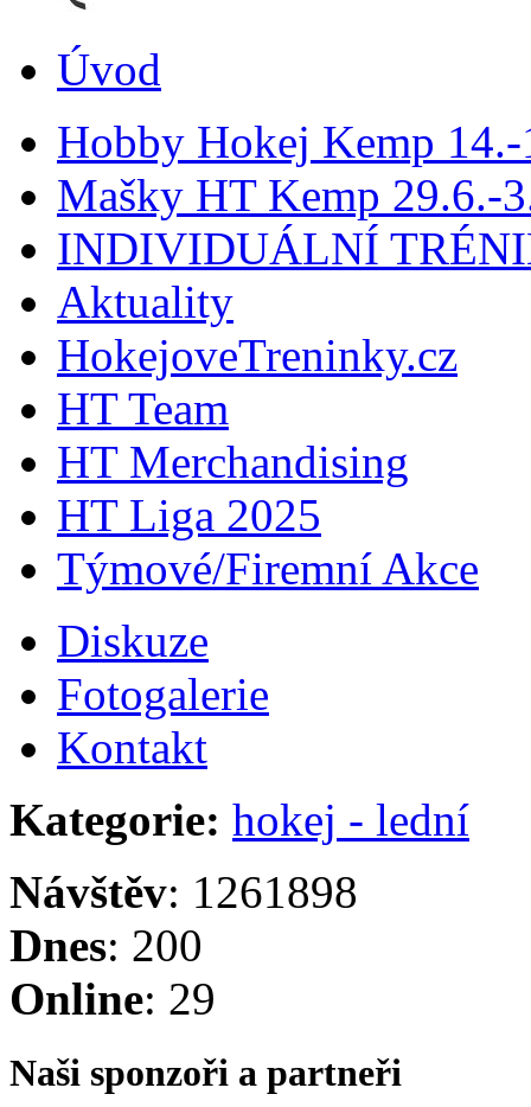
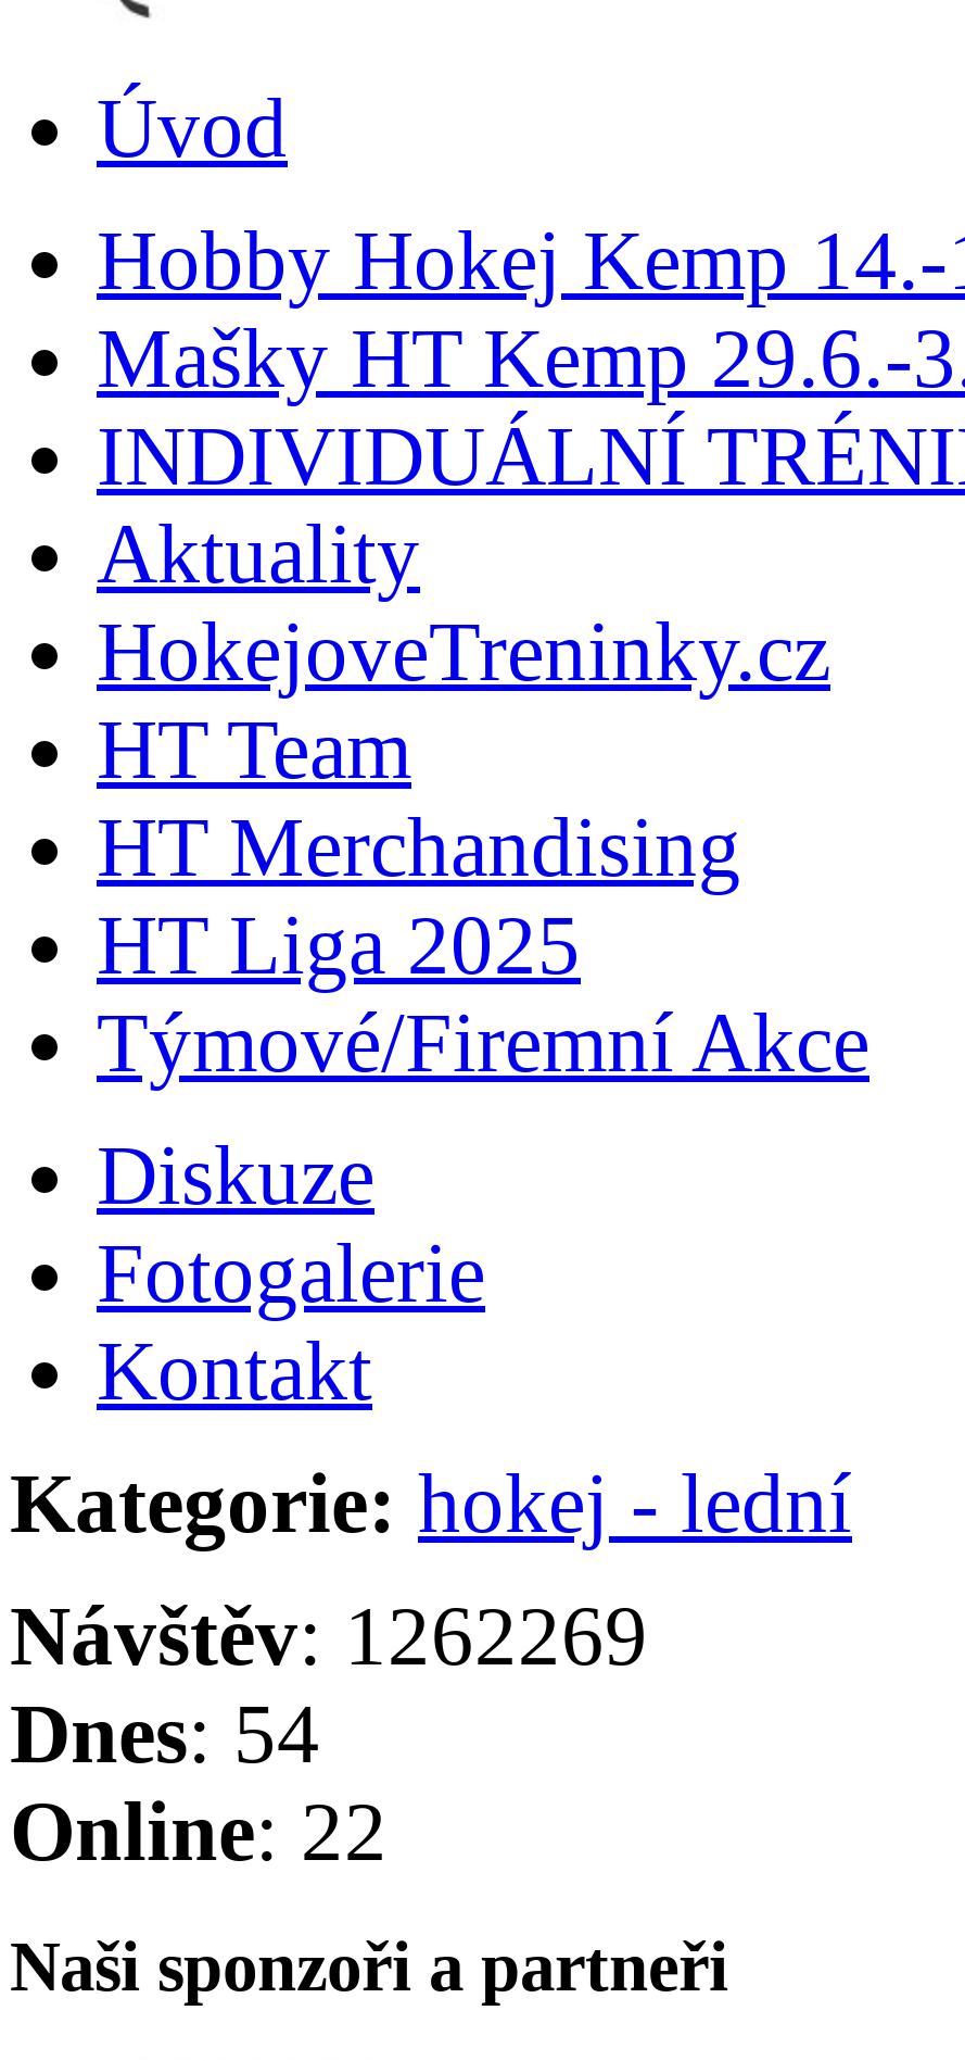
[9,866,358,917] Návštěv: 1261898 -> [10,1588,648,1681] Návštěv: 1262269
[9,919,203,970] Dnes: 200 -> [10,1686,320,1779] Dnes: 54
[9,973,216,1024] Online: 29 -> [10,1783,388,1877] Online: 22

